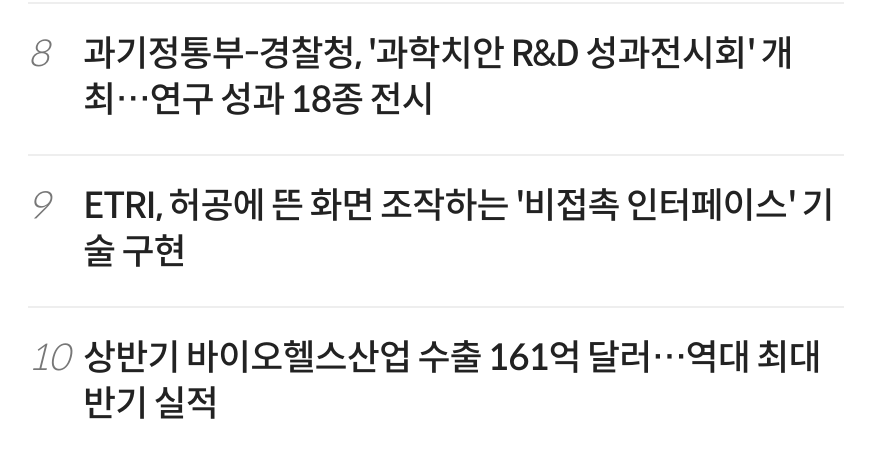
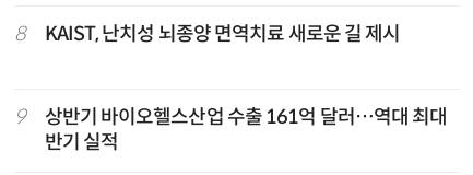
[83,31,793,121] 과기정통부-경찰청, '과학치안 R&D 성과전시회' 개 | 최…연구 성과 18종 전시 -> [44,22,400,46] KAIST, 난치성 뇌종양 면역치료 새로운 길 제시
[28,183,834,379] ETRI, 허공에 뜬 화면 조작하는 '비접촉 인터페이스' 기 | 술 구현 | 10 상반기 바이오헬스산업 수출 161억 달러…역대 최대 -> [44,105,447,129] 상반기 바이오헬스산업 수출 161억 달러…역대 최대

